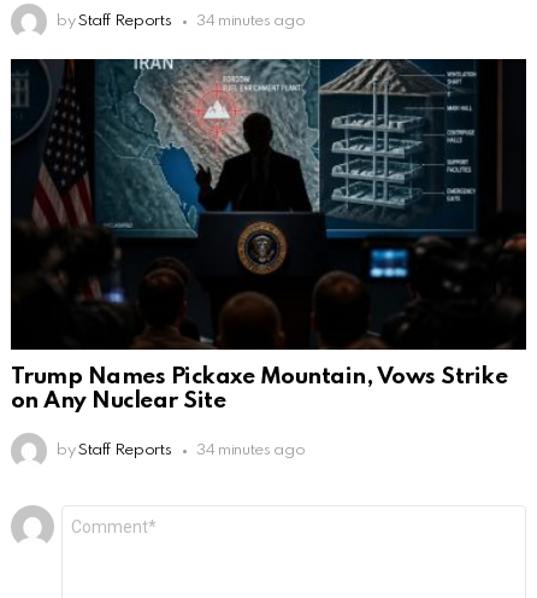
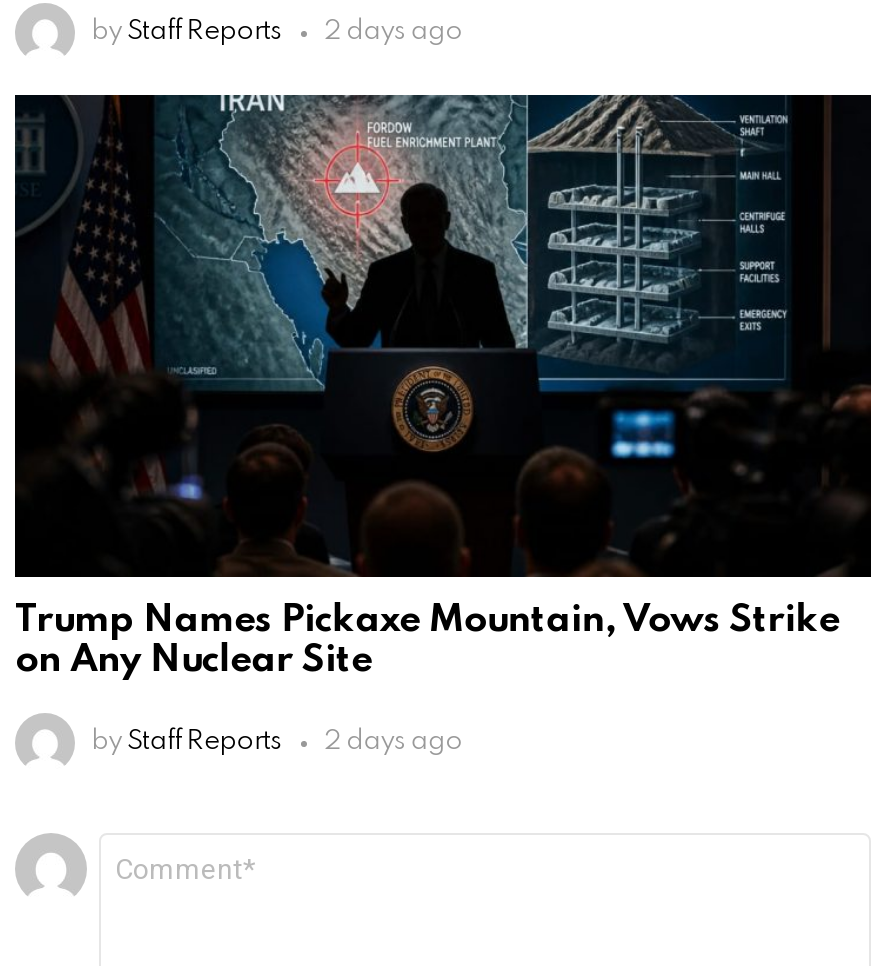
[57,14,305,29] by Staff Reports 34 minutes ago -> [91,20,462,46] by Staff Reports 2 days ago
[57,443,305,458] by Staff Reports 34 minutes ago -> [91,730,462,756] by Staff Reports 2 days ago

